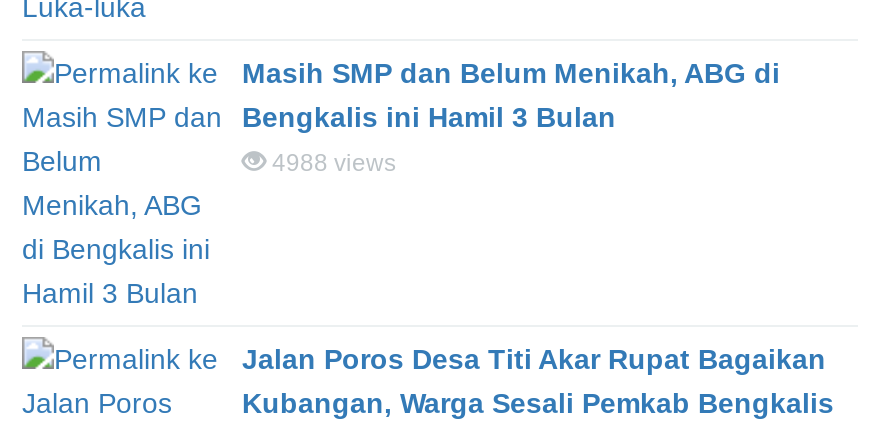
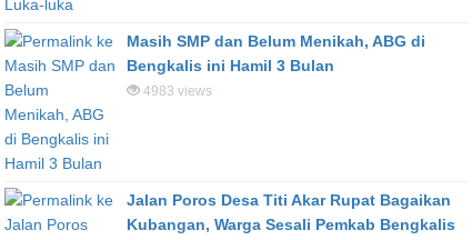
[266,150,396,178] 4988 views -> [140,84,212,99] 4983 views

